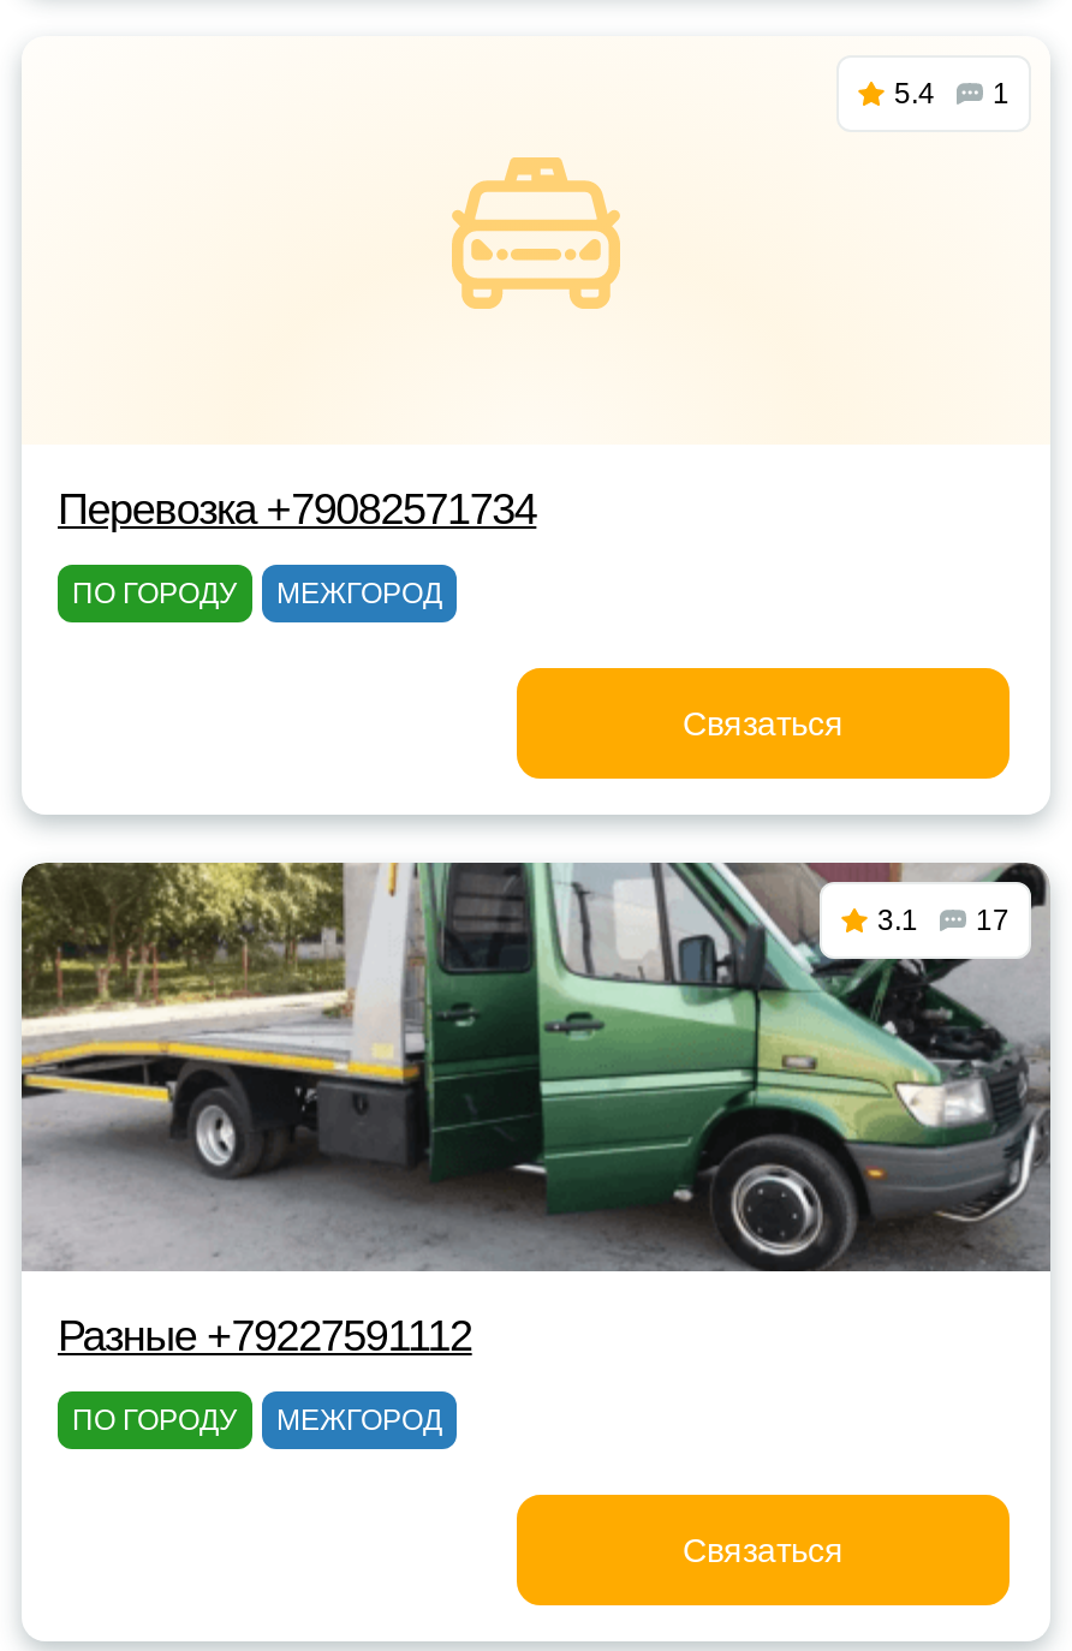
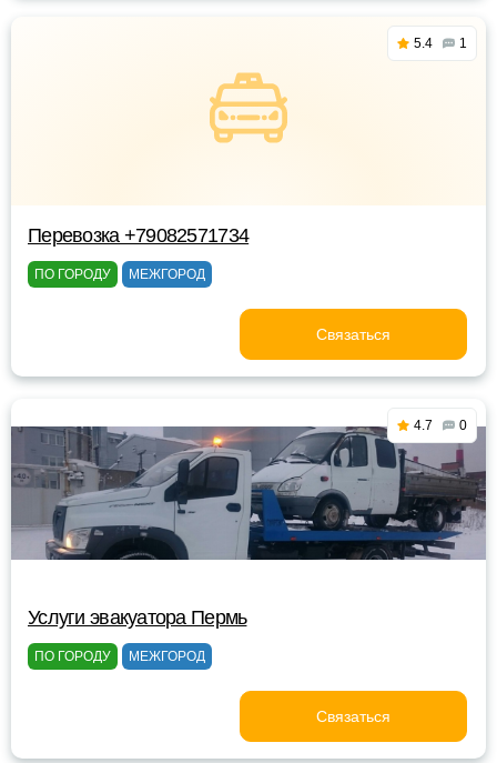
[19,860,1053,1274] [image] | 3.1 | 17 -> [10,399,486,588] [image] | 4.7 | 0
[58,1312,472,1360] Разные +79227591112 -> [28,606,247,629] Услуги эвакуатора Пермь

